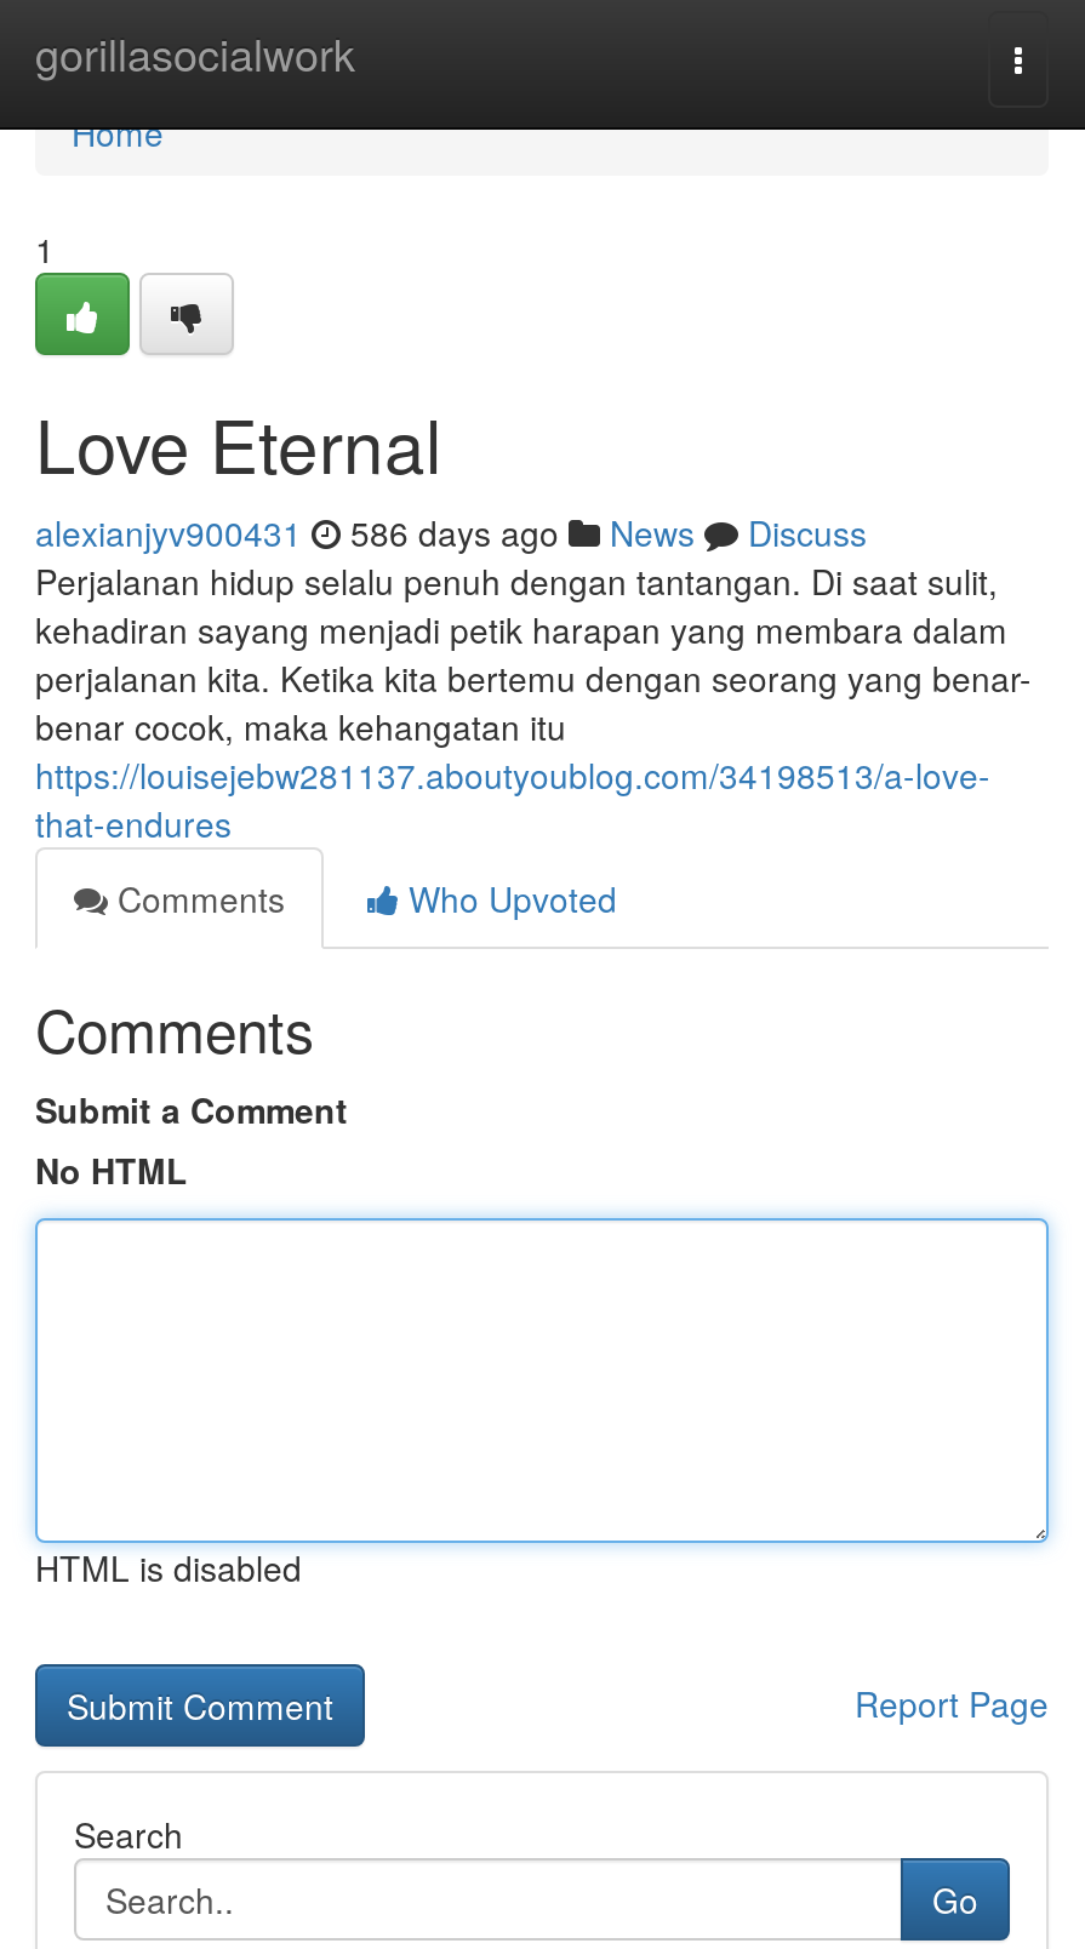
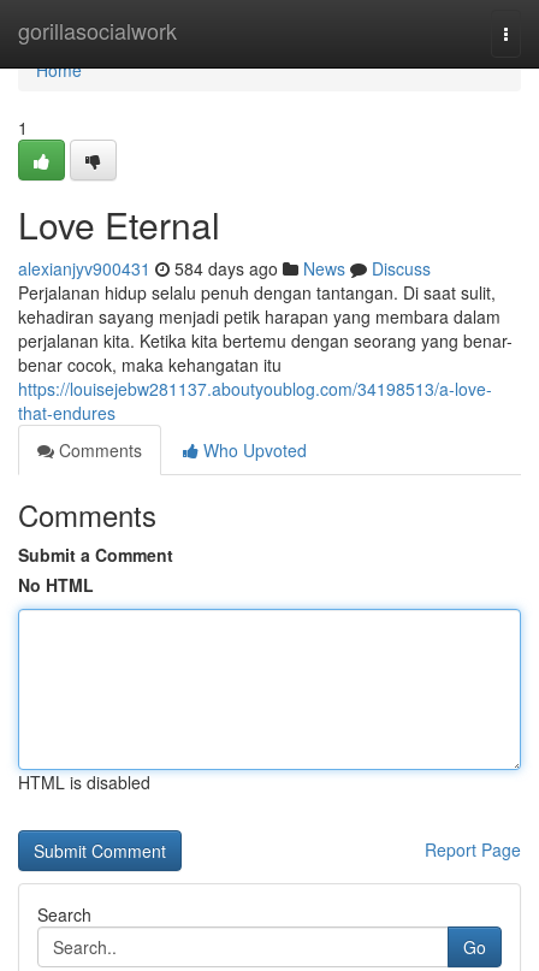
[35,508,867,556] alexianjyv900431 586 days ago News Discuss -> [18,256,431,280] alexianjyv900431 584 days ago News Discuss

